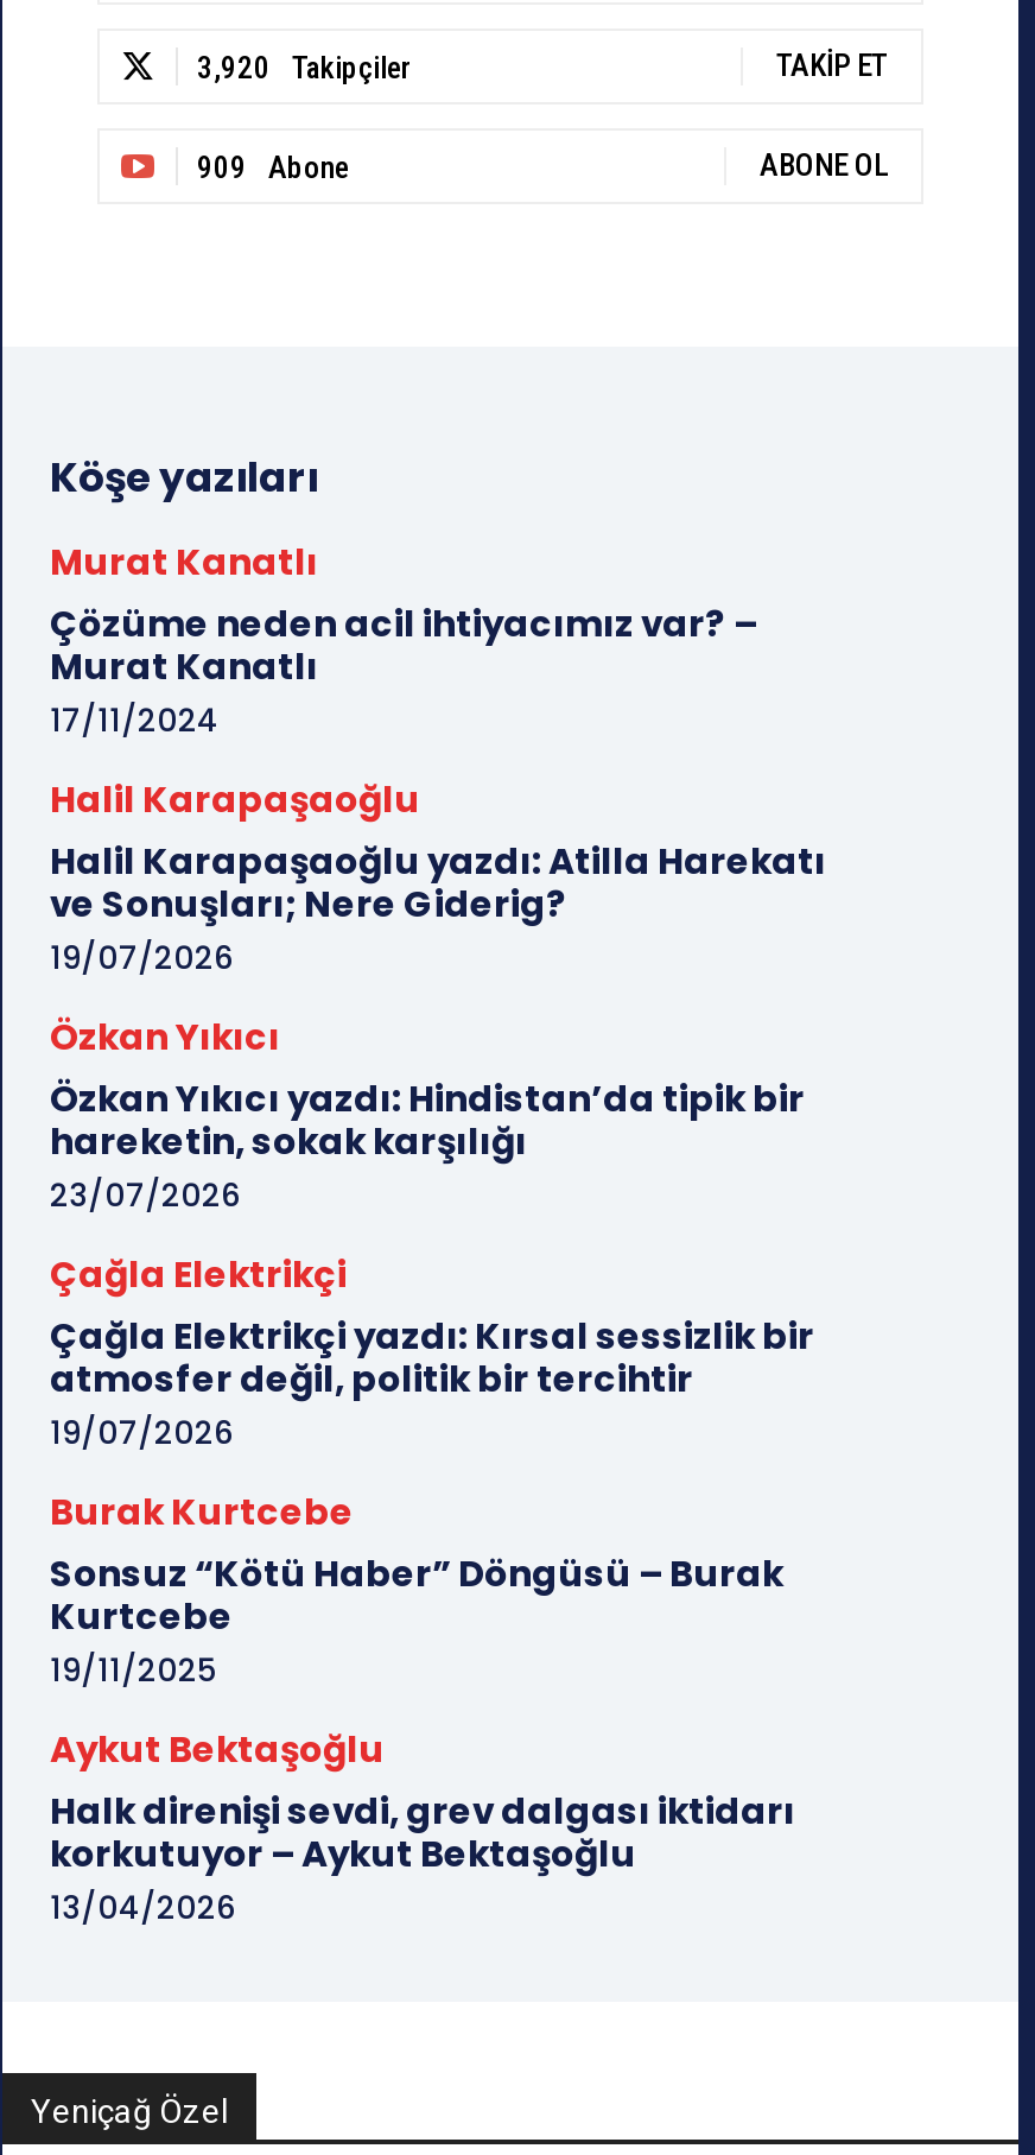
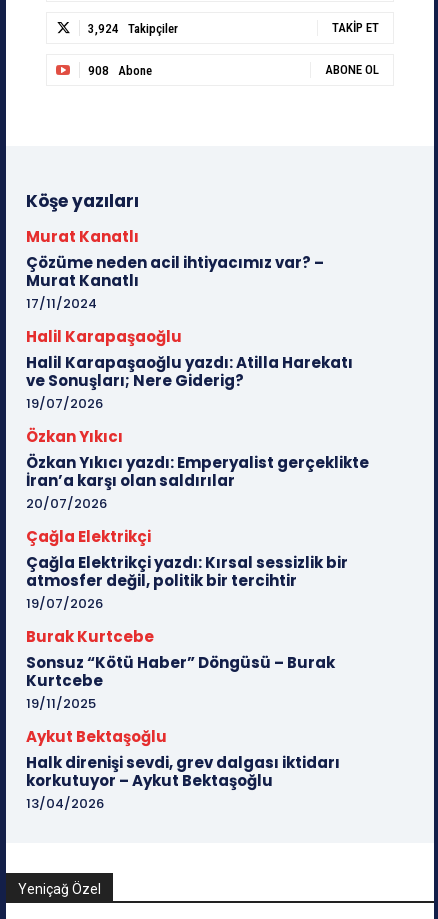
[197,51,411,86] 3,920 Takipçiler -> [88,21,178,36] 3,924 Takipçiler
[197,151,349,186] 909 Abone -> [88,63,152,78] 908 Abone
[50,1074,805,1219] Özkan Yıkıcı yazdı: Hindistan’da tipik bir | hareketin, sokak karşılığı | 23/07/2026 -> [26,452,369,513] Özkan Yıkıcı yazdı: Emperyalist gerçeklikte | İran’a karşı olan saldırılar | 20/07/2026

